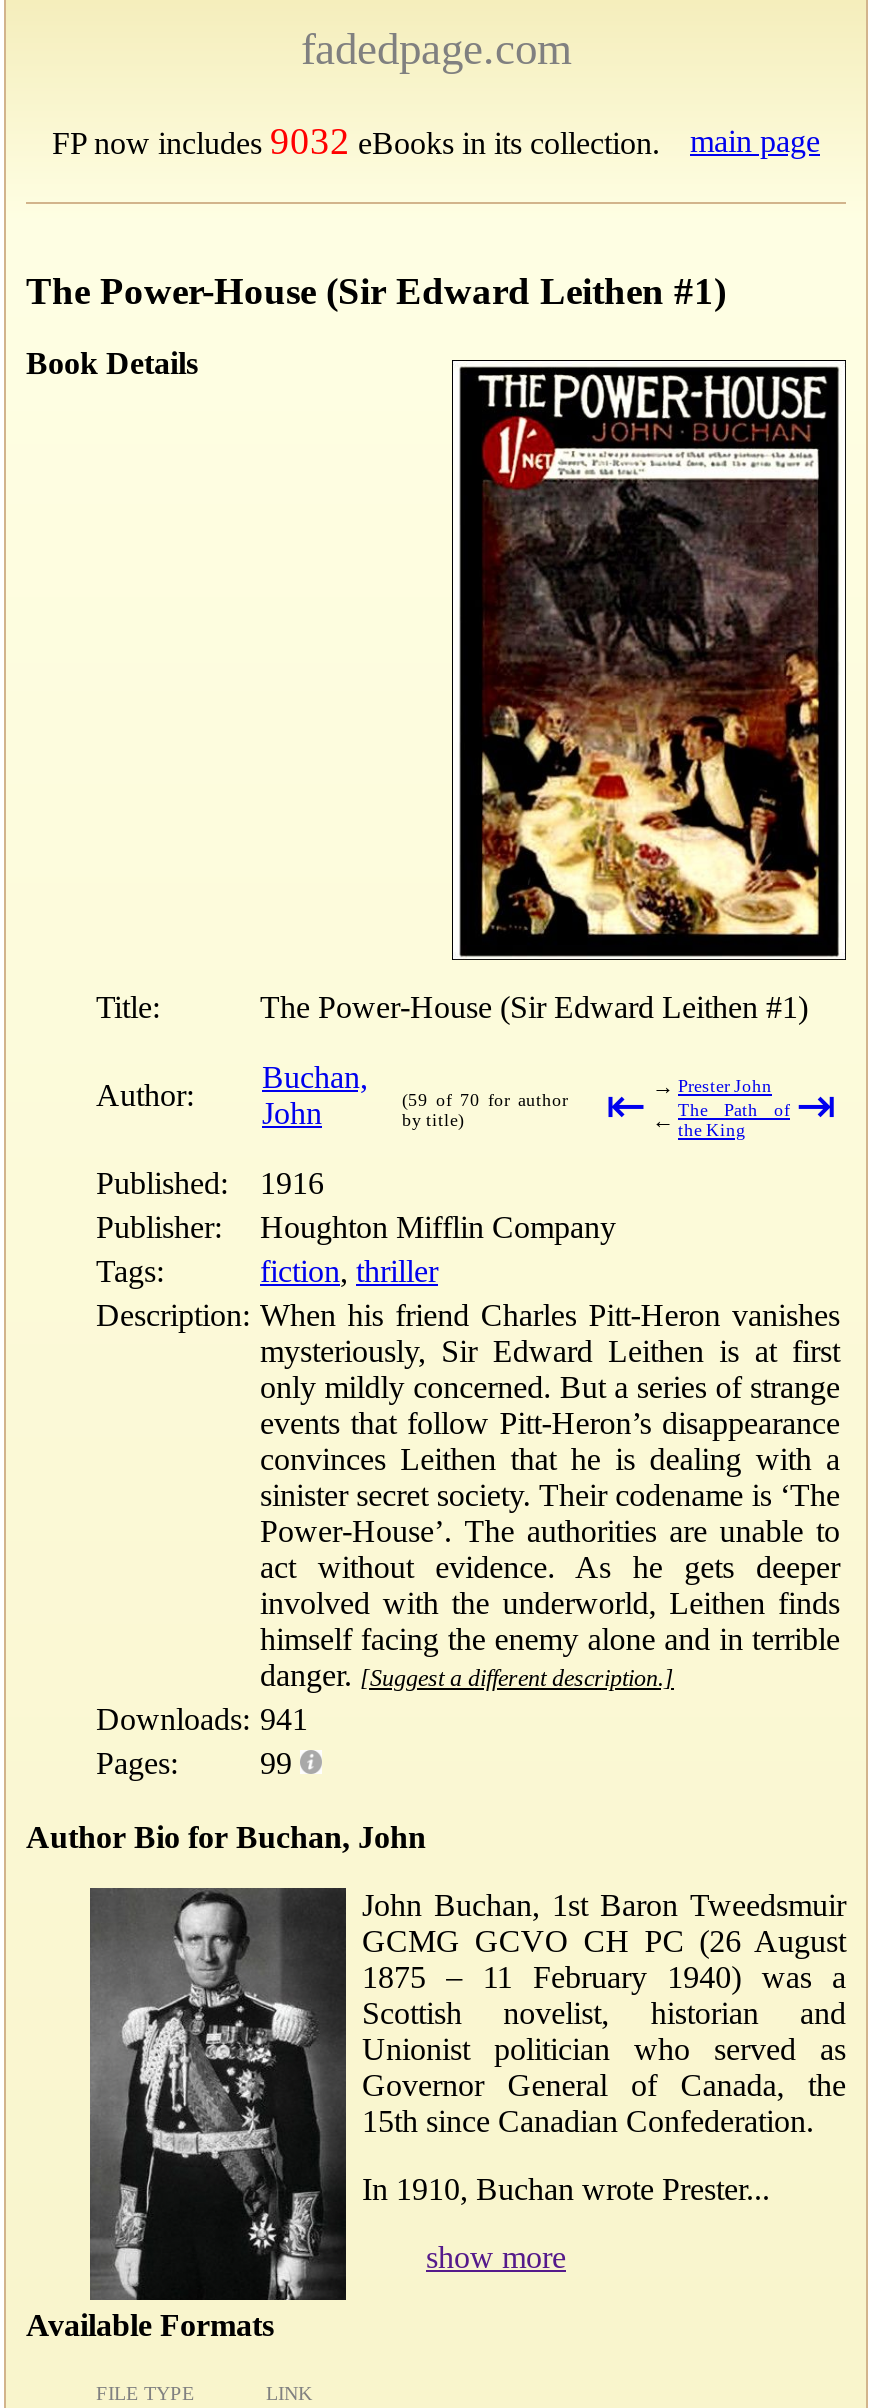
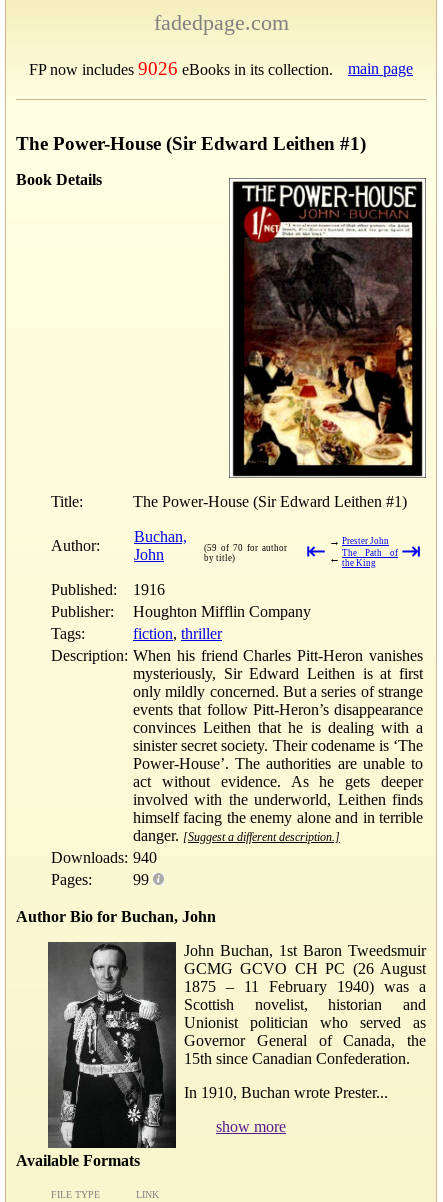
[52,120,660,162] FP now includes 9032 eBooks in its collection. -> [29,58,333,79] FP now includes 9026 eBooks in its collection.
[96,1701,308,1735] Downloads: 941 -> [51,849,157,866] Downloads: 940

